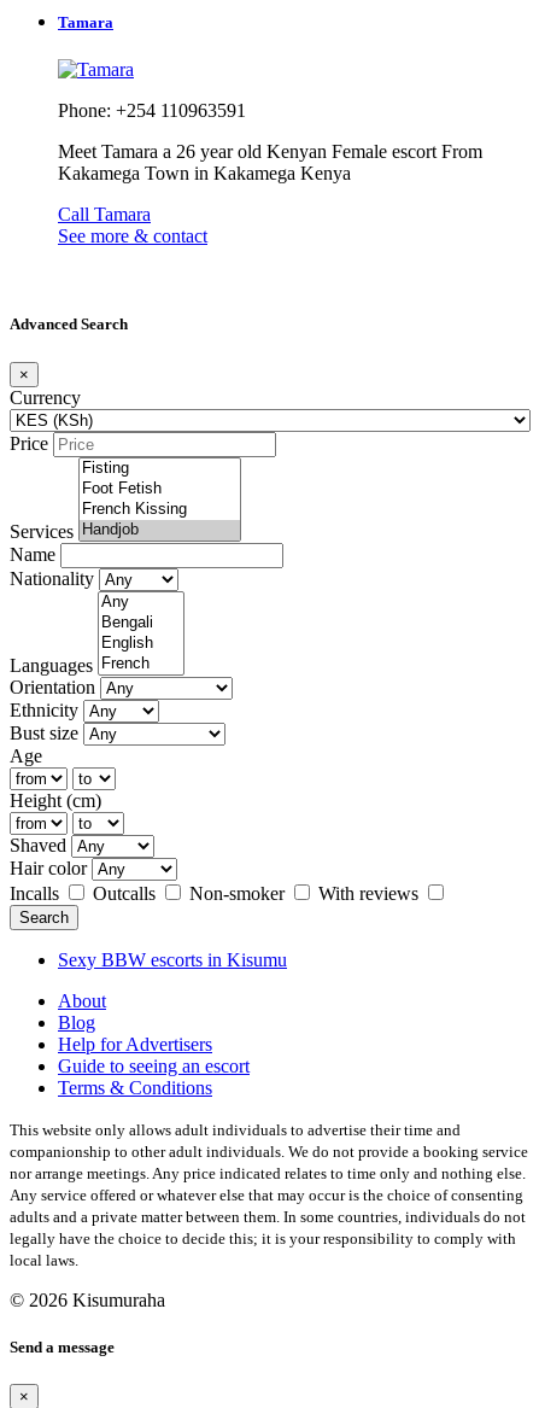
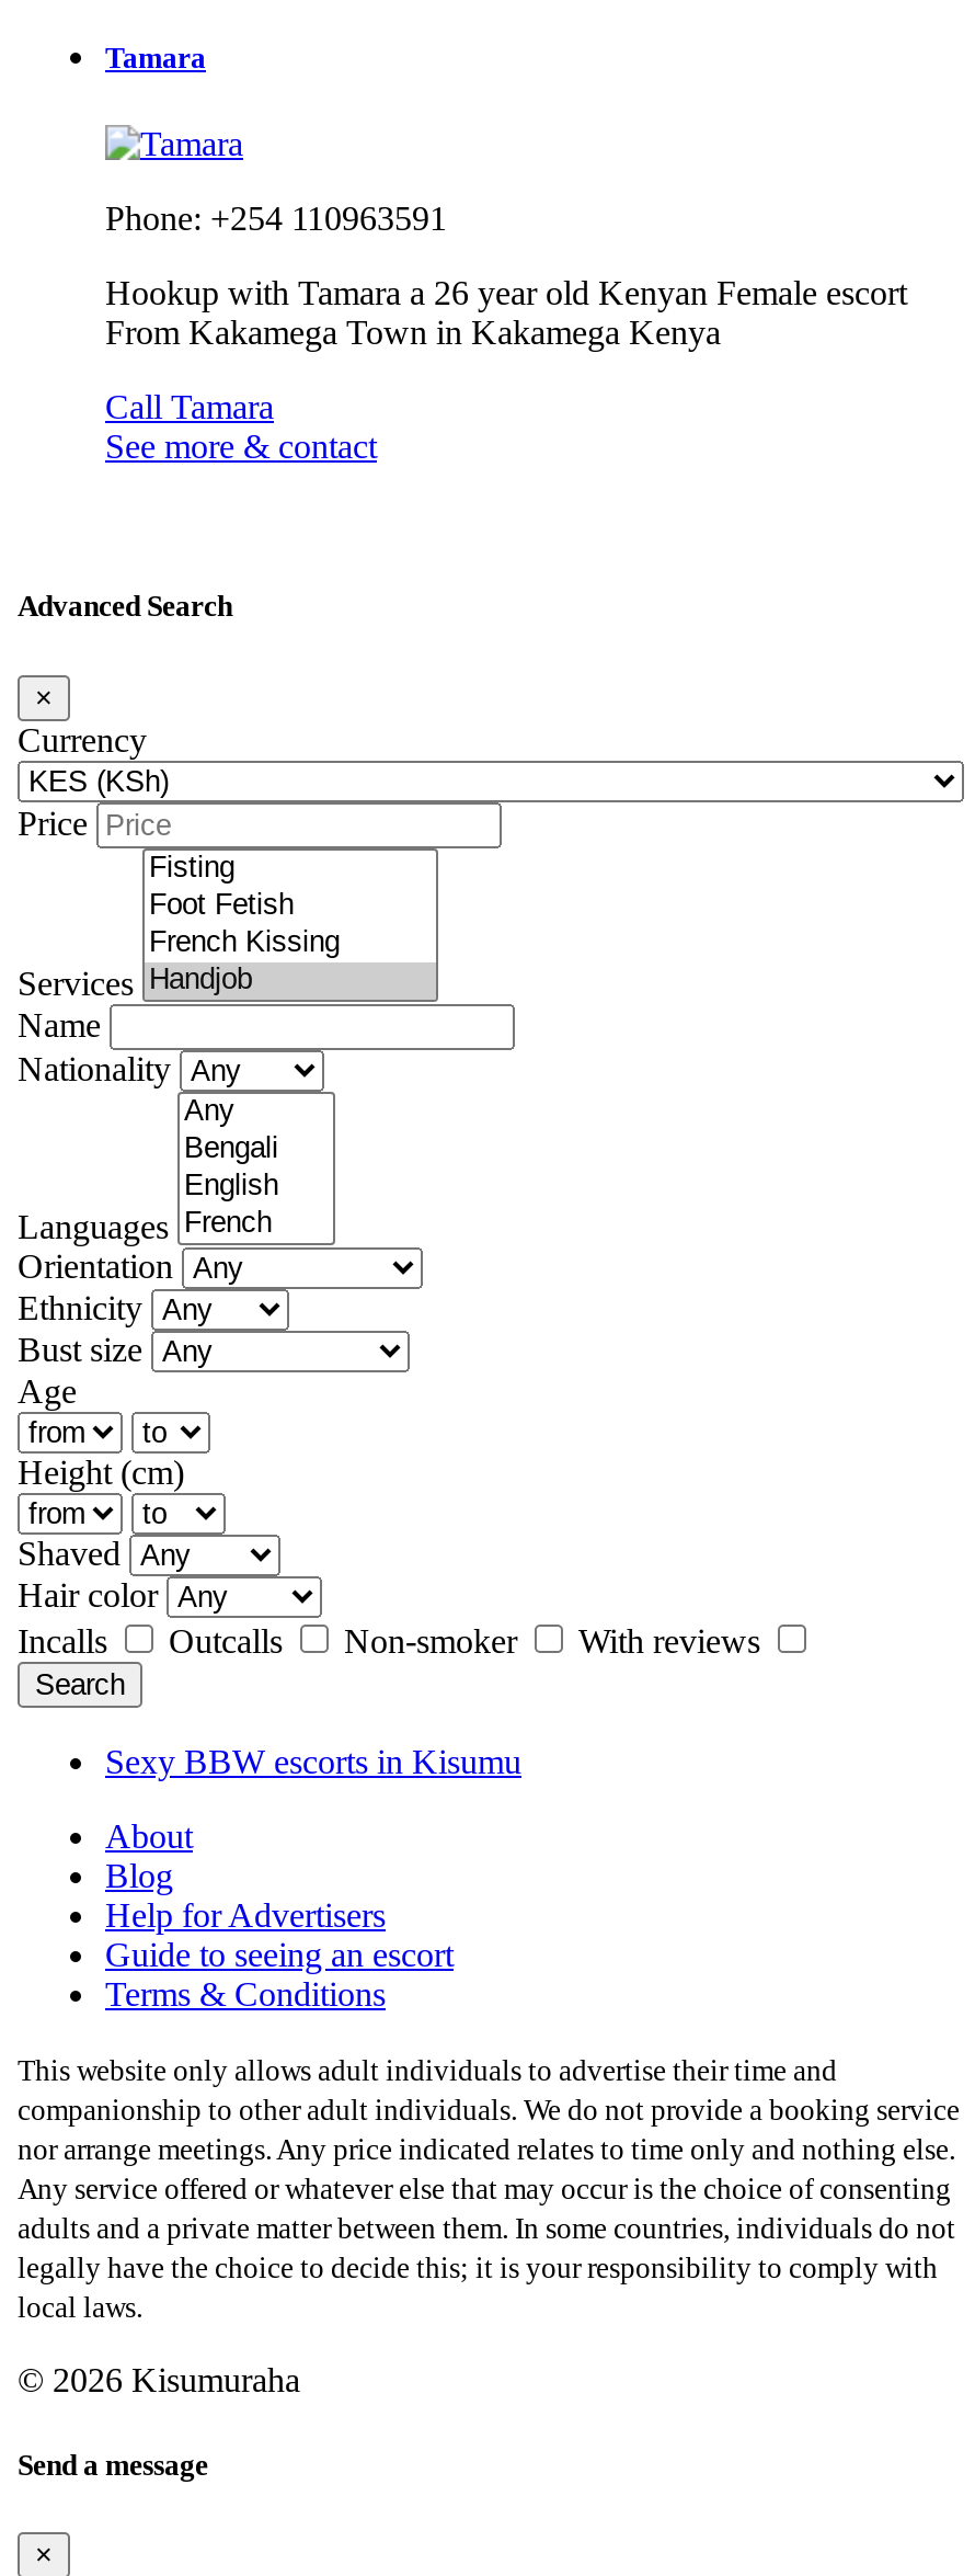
[58,141,482,184] Meet Tamara a 26 year old Kenyan Female escort From | Kakamega Town in Kakamega Kenya -> [105,274,907,351] Hookup with Tamara a 26 year old Kenyan Female escort | From Kakamega Town in Kakamega Kenya

